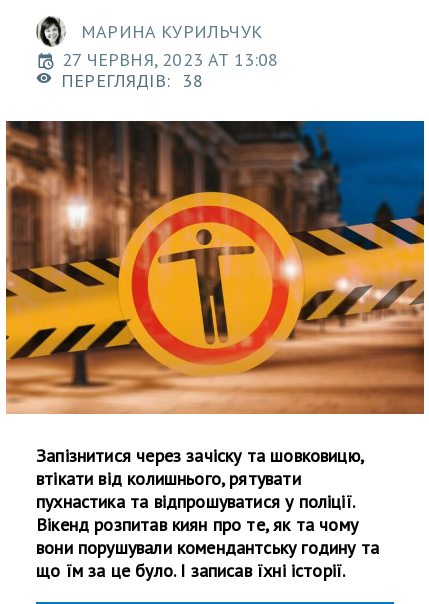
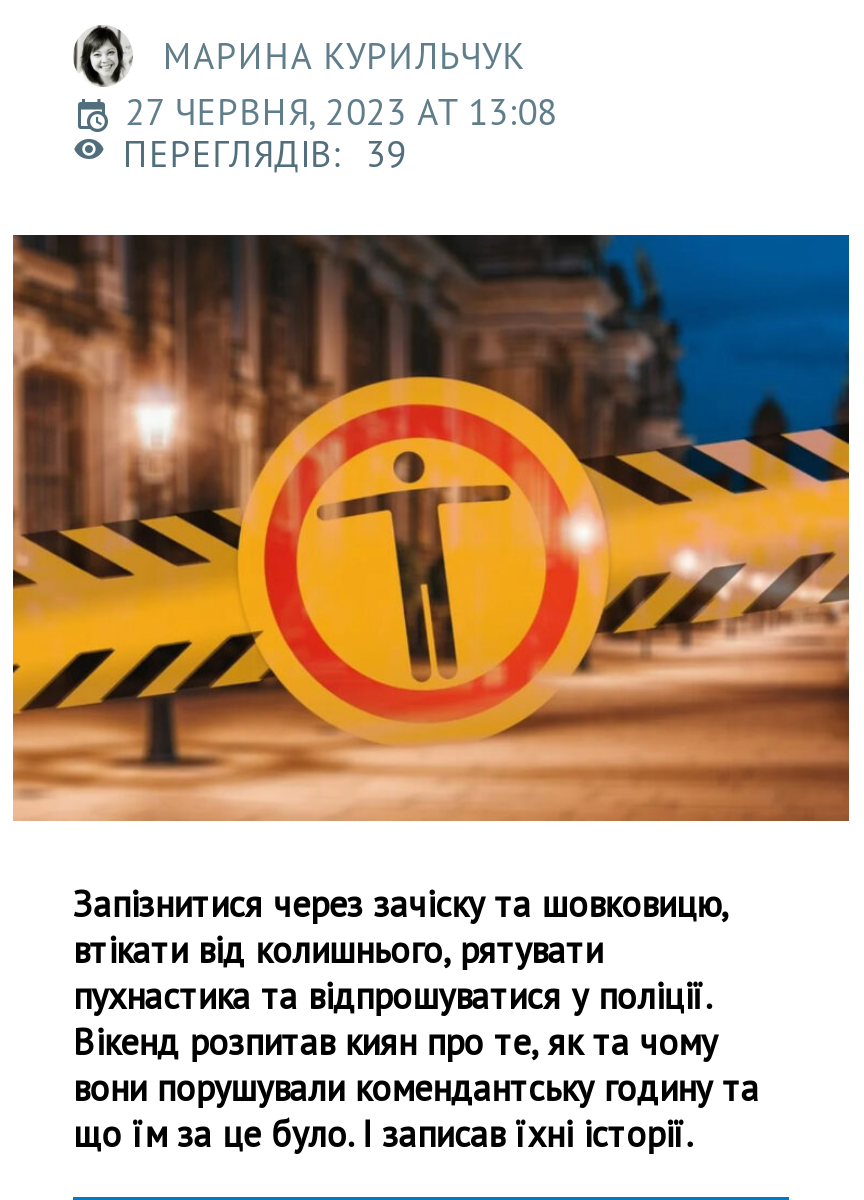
[61,69,203,92] ПЕРЕГЛЯДІВ: 38 -> [123,131,407,177] ПЕРЕГЛЯДІВ: 39

